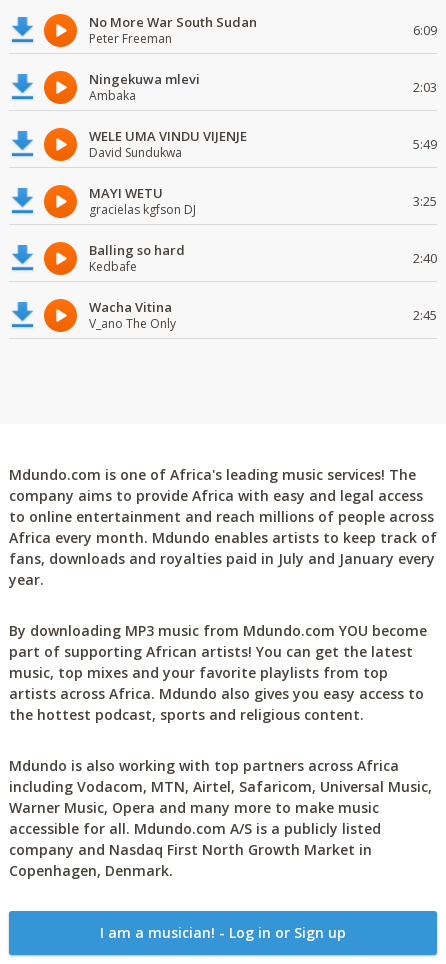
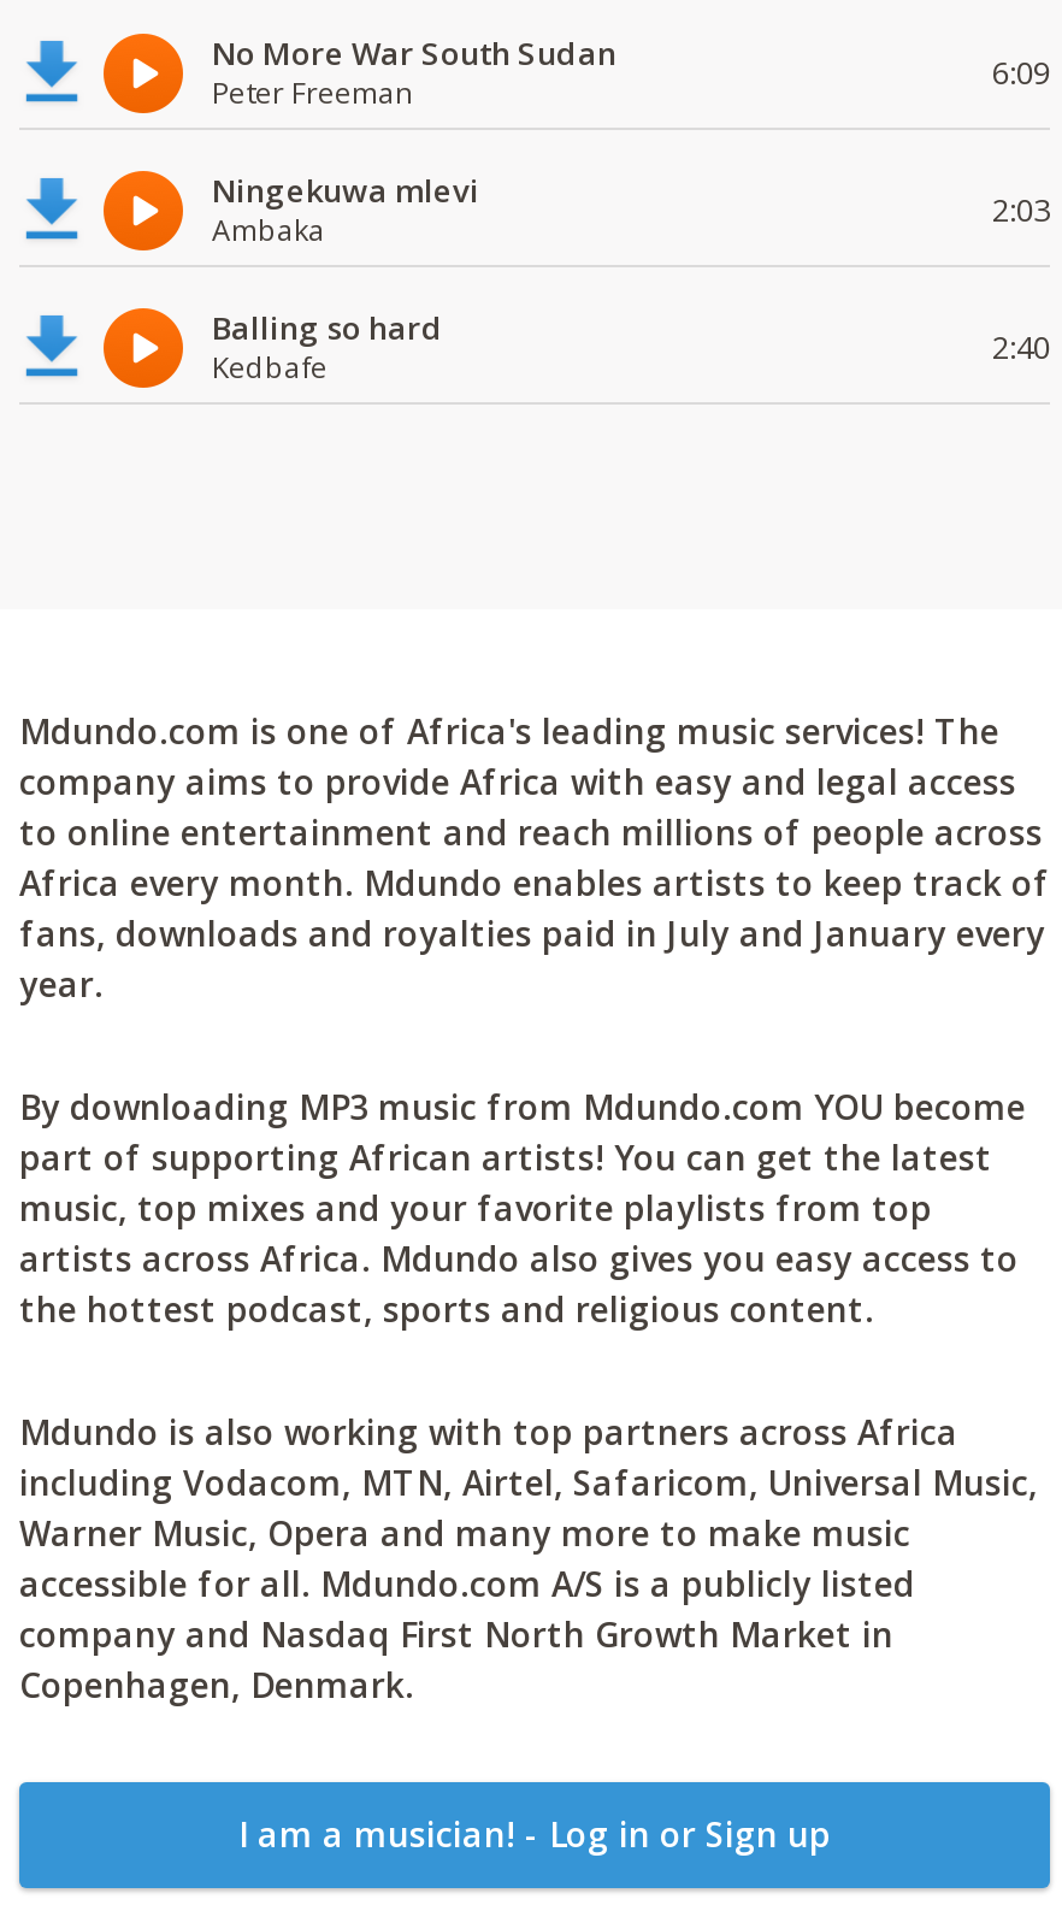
[89,127,437,218] WELE UMA VINDU VIJENJE | David Sundukwa | 5:49 | MAYI WETU | gracielas kgfson DJ | 3:25 -> none
[89,298,437,332] Wacha Vitina | V_ano The Only | 2:45 -> none

